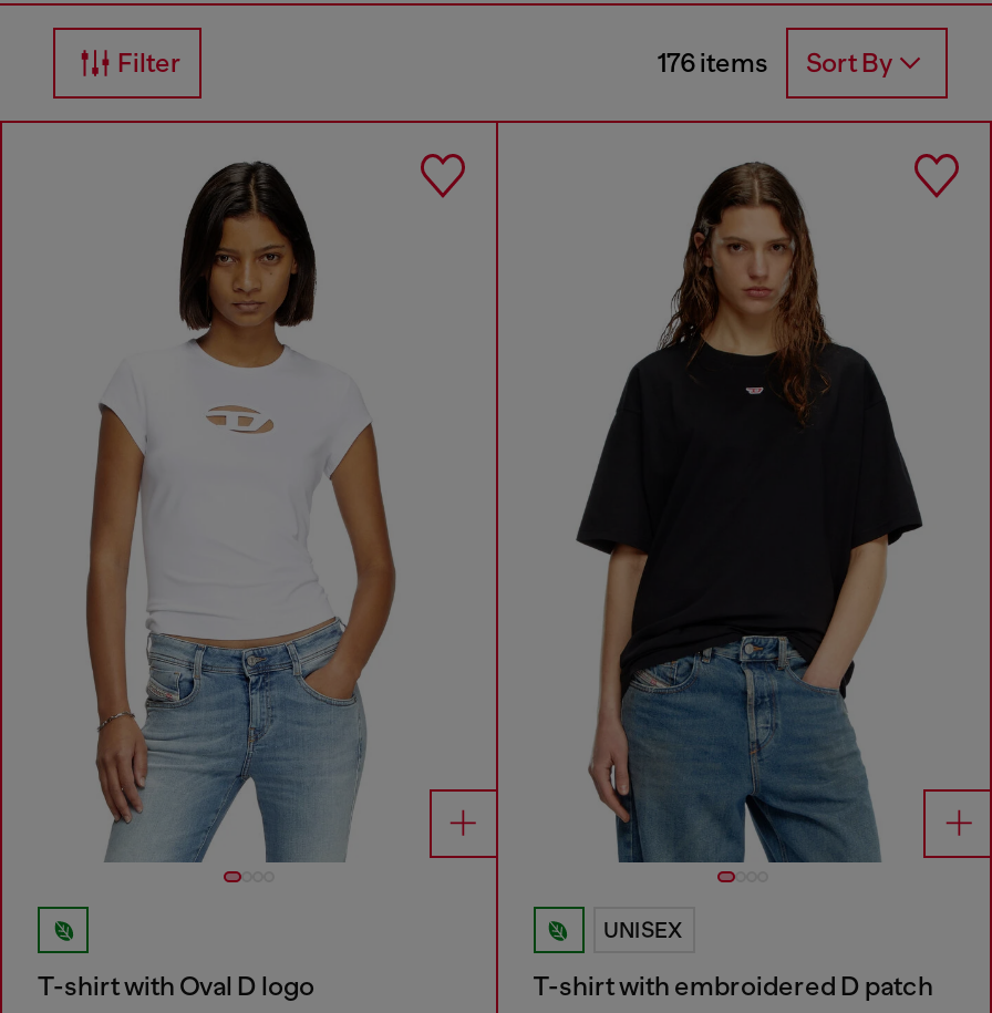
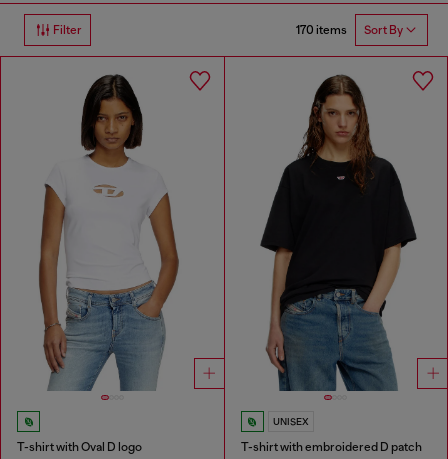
[658,47,892,79] 176 items Sort By -> [296,23,403,37] 170 items Sort By

